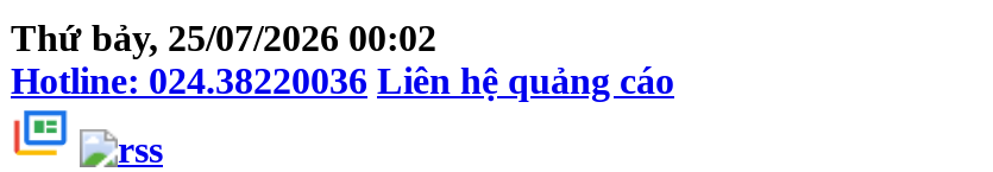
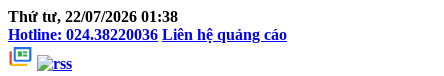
[11,18,436,58] Thứ bảy, 25/07/2026 00:02 -> [8,8,178,25] Thứ tư, 22/07/2026 01:38

